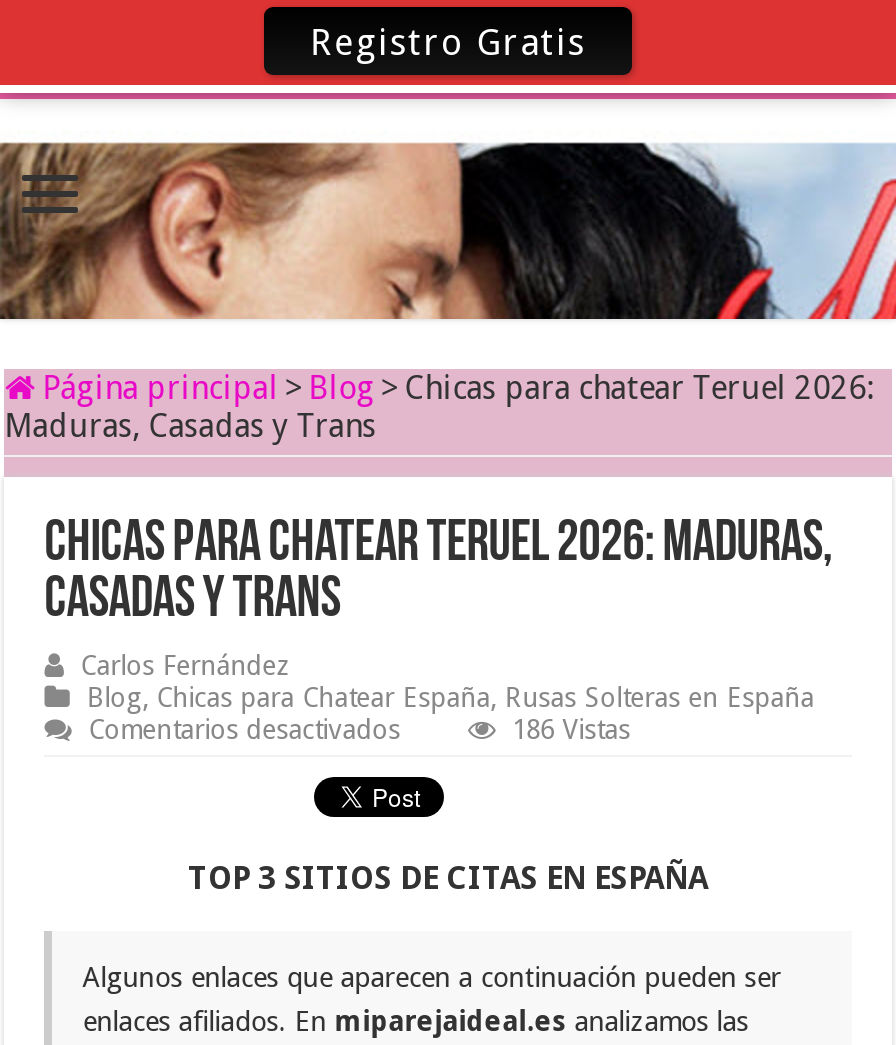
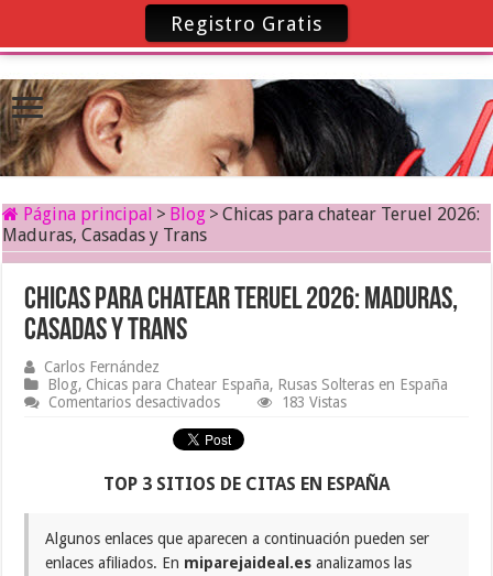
[512,714,630,746] 186 Vistas -> [282,394,347,411] 183 Vistas

